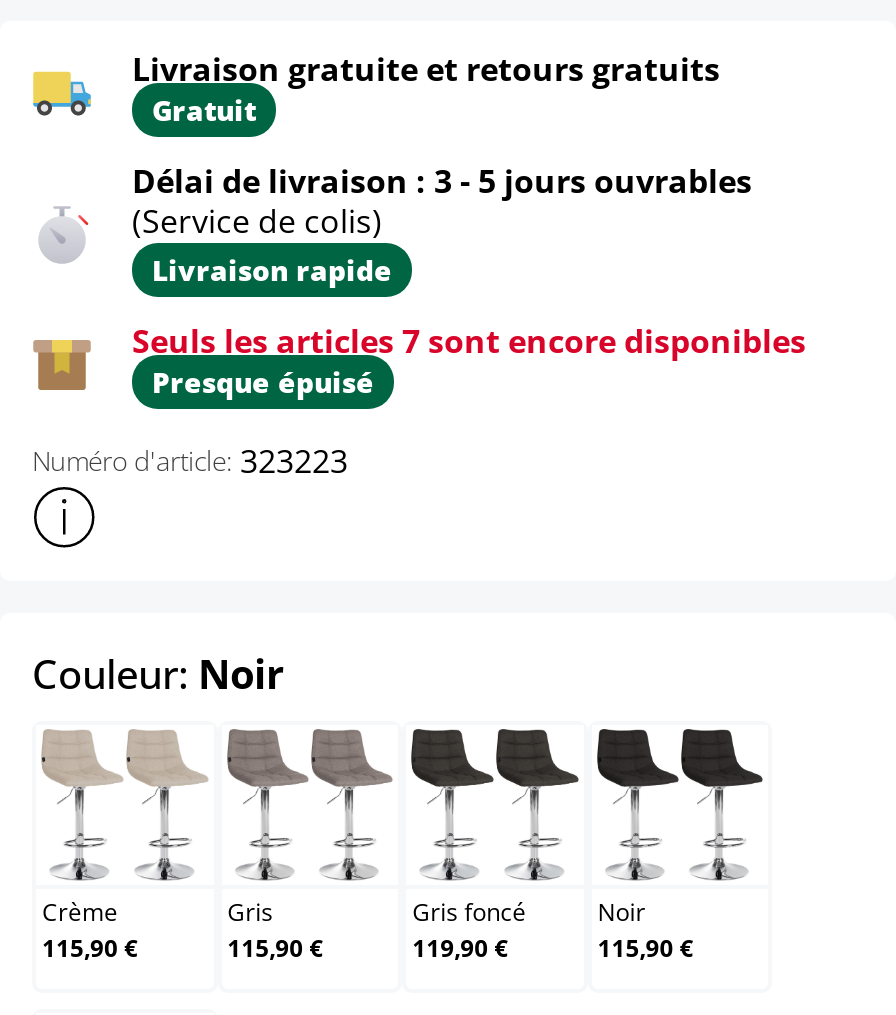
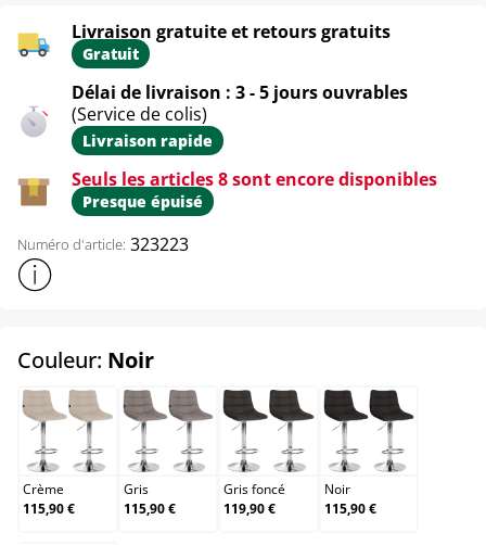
[132,319,806,363] Seuls les articles 7 sont encore disponibles -> [72,167,437,191] Seuls les articles 8 sont encore disponibles

